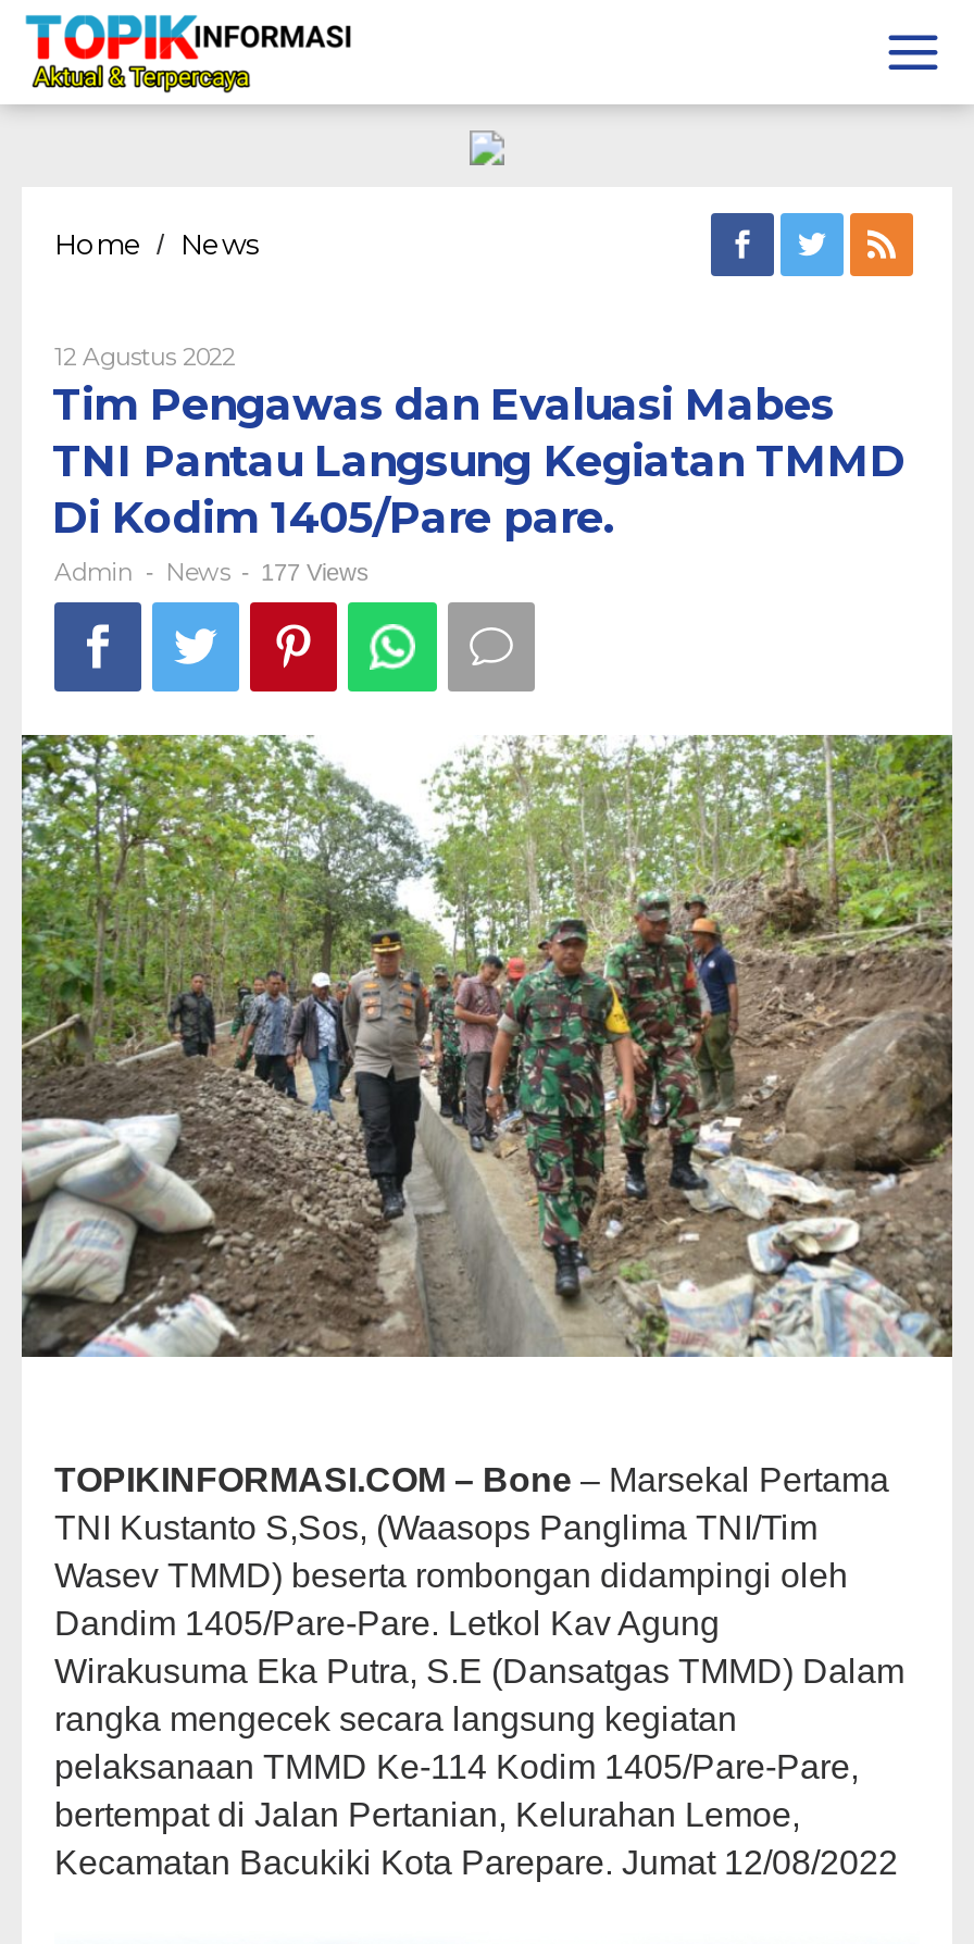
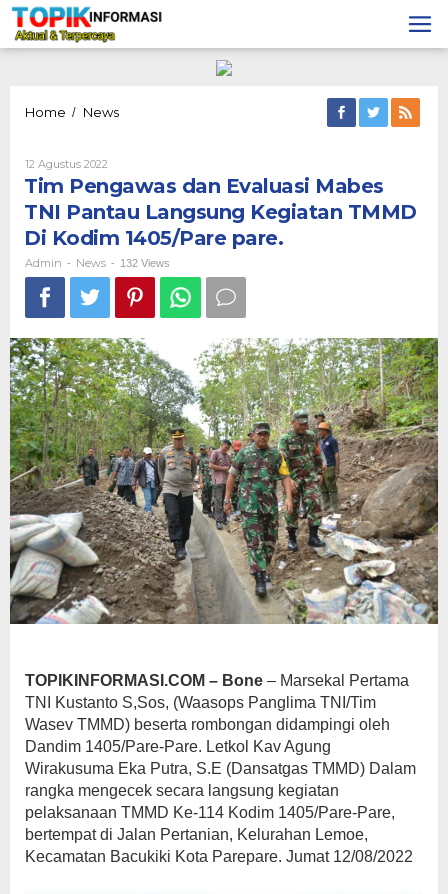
[54,557,370,588] Admin - News - 177 Views -> [25,256,170,270] Admin - News - 132 Views

